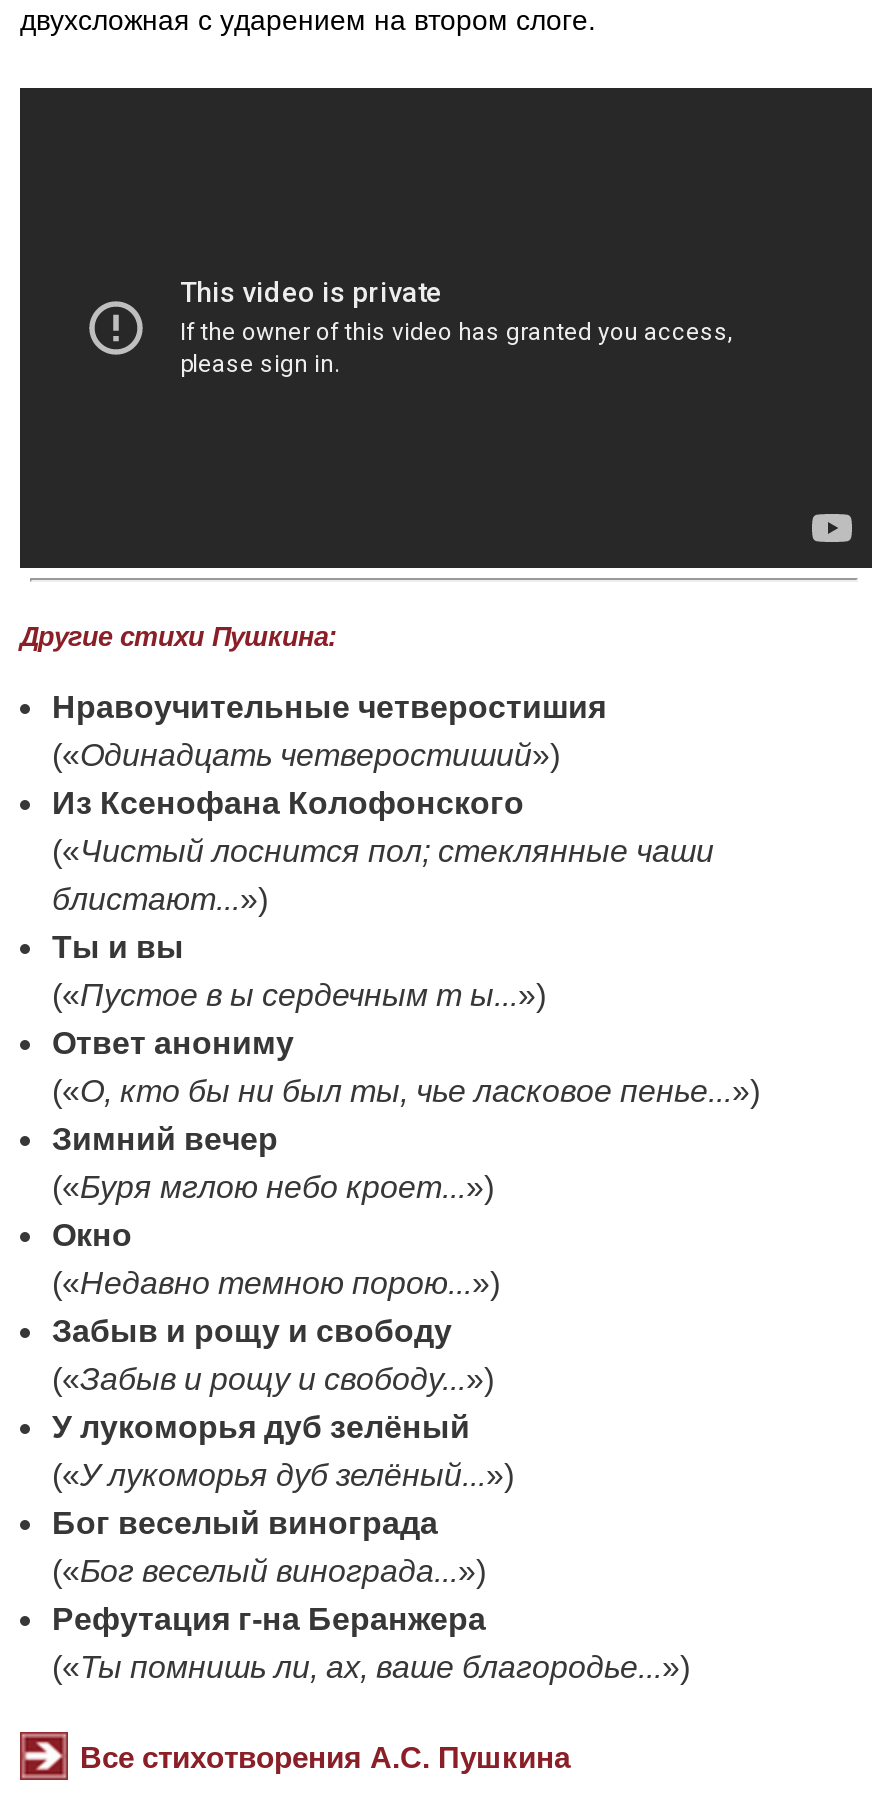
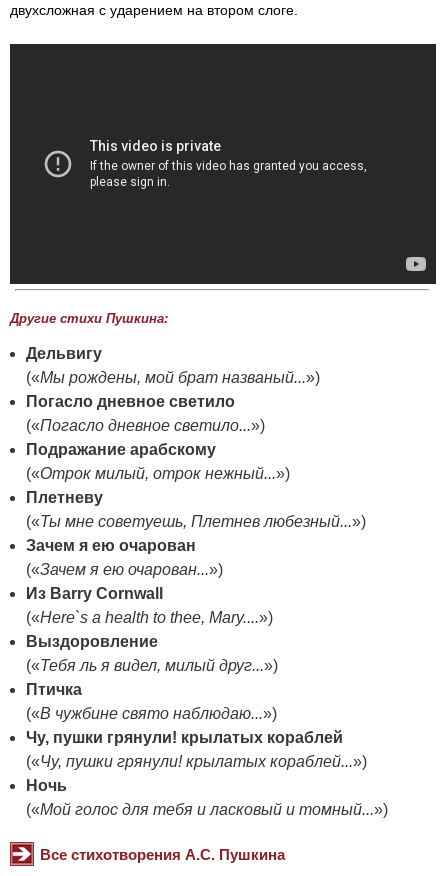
[52,690,760,1684] Нравоучительные четверостишия | («Одинадцать четверостиший») | Из Ксенофана Колофонского | («Чистый лоснится пол; стеклянные чаши | блистают...») | Ты и вы | («Пустое в ы сердечным т ы...») | Ответ анониму | («О, кто бы ни был ты, чье ласковое пенье...») | Зимний вечер | («Буря мглою небо кроет...») | Окно | («Недавно темною порою...») | Забыв и рощу и свободу | («Забыв и рощу и свободу...») | У лукоморья дуб зелёный | («У лукоморья дуб зелёный...») | Бог веселый винограда | («Бог веселый винограда...») | Рефутация г-на Беранжера | («Ты помнишь ли, ах, ваше благородье...») -> [26,345,388,818] Дельвигу | («Мы рождены, мой брат названый...») | Погасло дневное светило | («Погасло дневное светило...») | Подражание арабскому | («Отрок милый, отрок нежный...») | Плетневу | («Ты мне советуешь, Плетнев любезный...») | Зачем я ею очарован | («Зачем я ею очарован...») | Из Barry Cornwall | («Here`s a health to thee, Mary....») | Выздоровление | («Тебя ль я видел, милый друг...») | Птичка | («В чужбине свято наблюдаю...») | Чу, пушки грянули! крылатых кораблей | («Чу, пушки грянули! крылатых кораблей...») | Ночь | («Мой голос для тебя и ласковый и томный...»)

